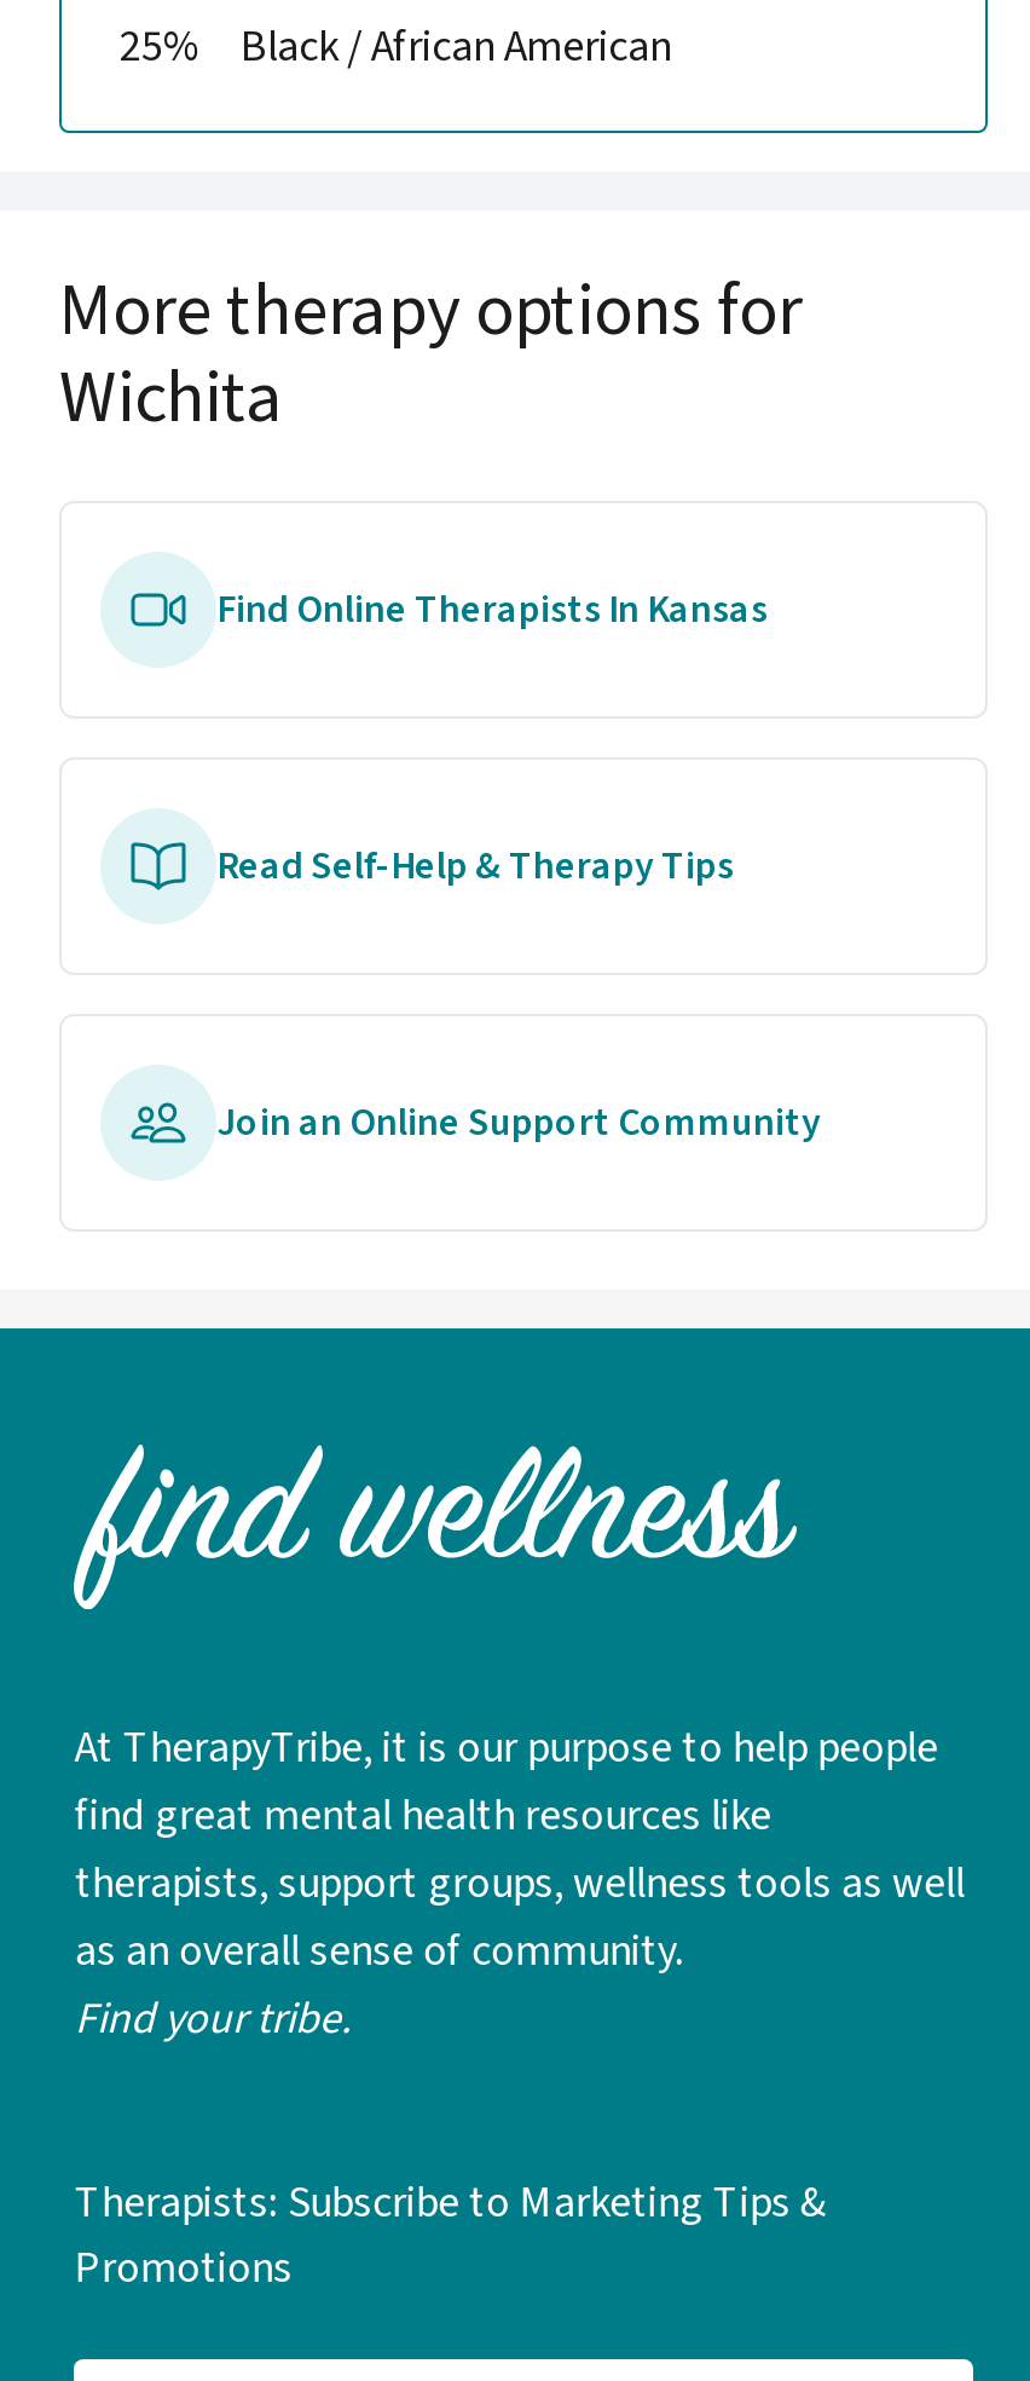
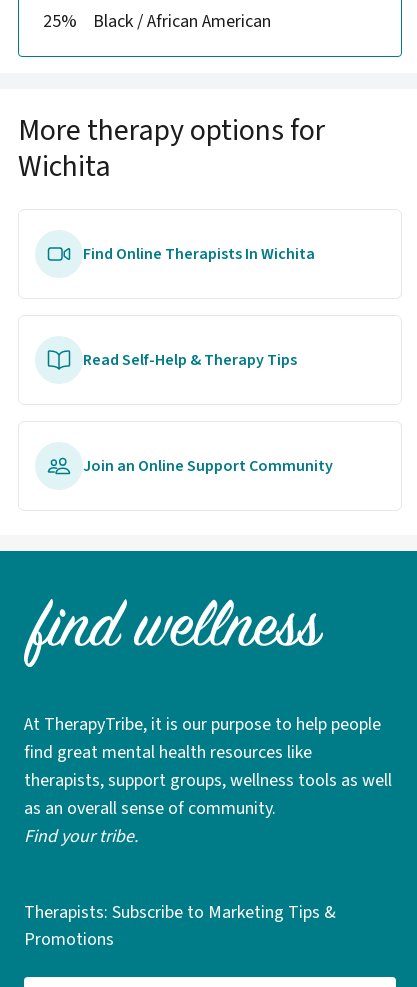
[216,583,768,637] Find Online Therapists In Kansas -> [83,243,315,265] Find Online Therapists In Wichita

